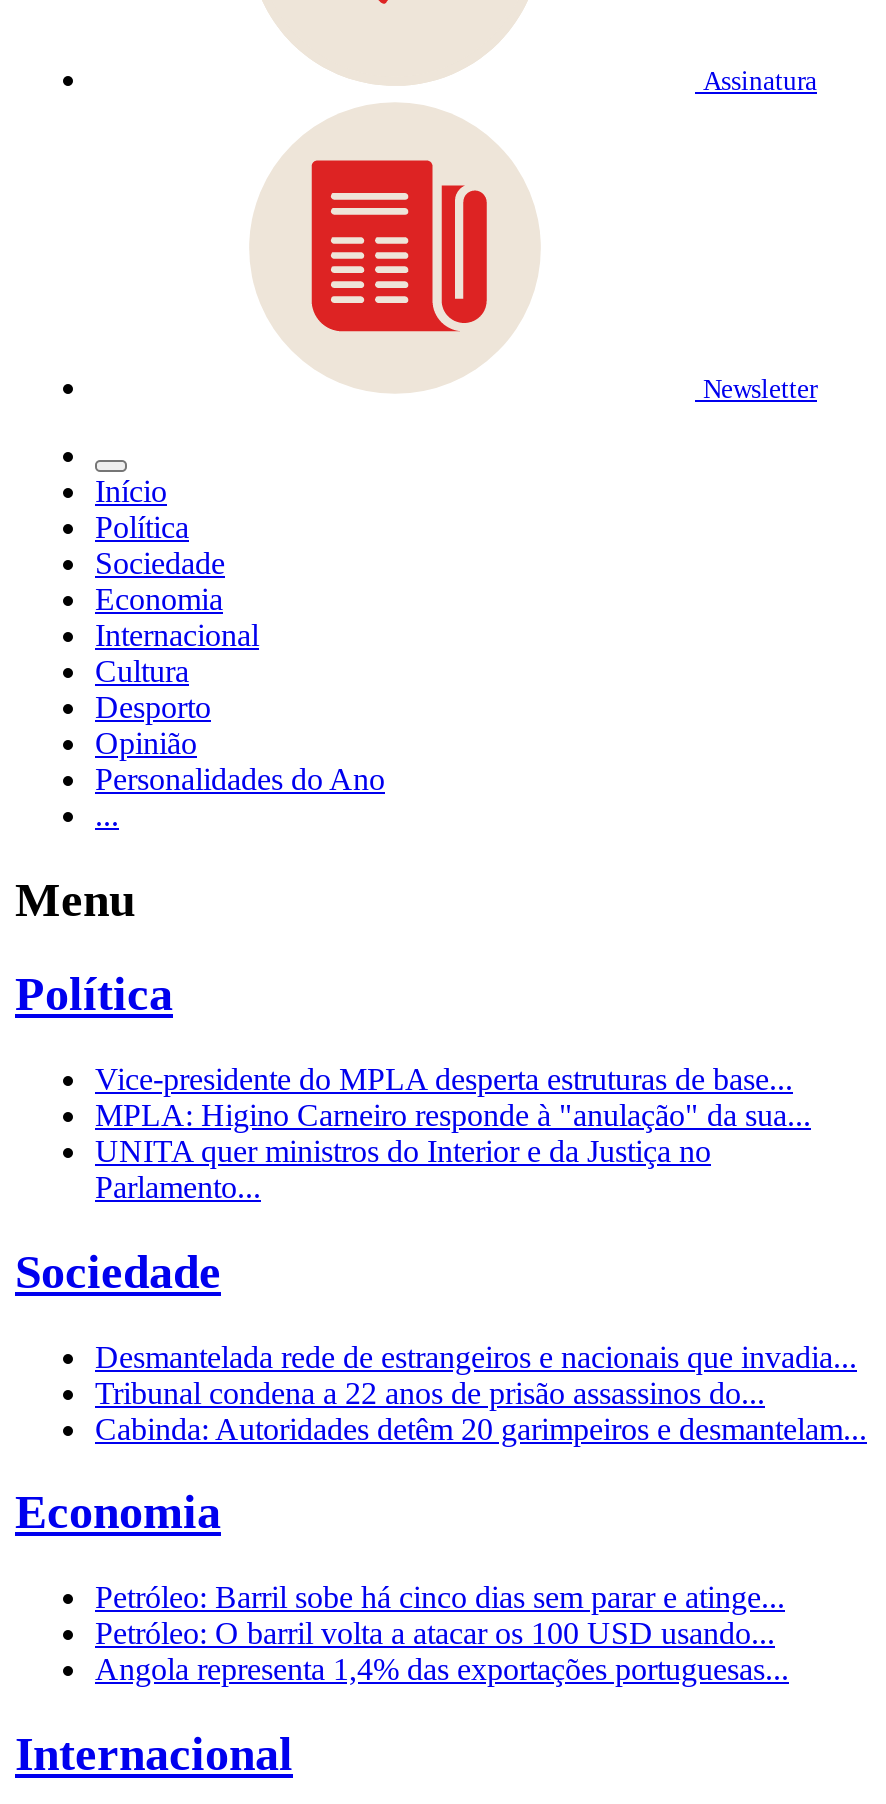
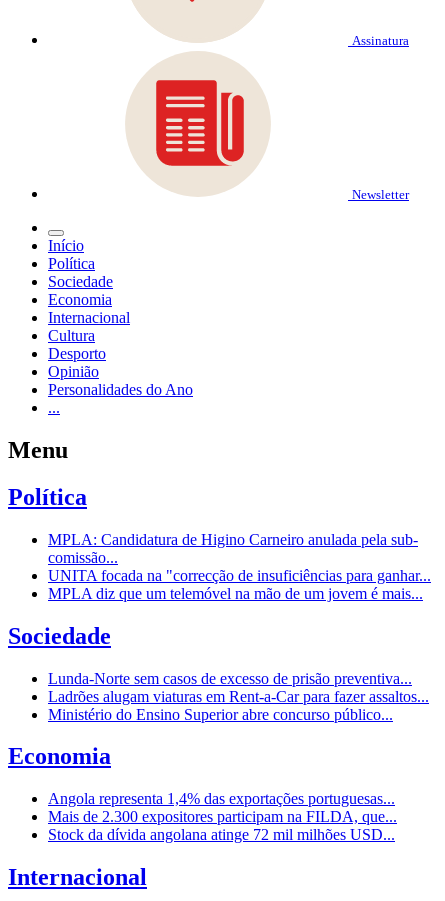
[95,1061,811,1203] Vice-presidente do MPLA desperta estruturas de base... | MPLA: Higino Carneiro responde à "anulação" da sua... | UNITA quer ministros do Interior e da Justiça no | Parlamento... -> [48,531,431,602] MPLA: Candidatura de Higino Carneiro anulada pela sub- | comissão... | UNITA focada na "correcção de insuficiências para ganhar... | MPLA diz que um telemóvel na mão de um jovem é mais...
[95,1339,867,1445] Desmantelada rede de estrangeiros e nacionais que invadia... | Tribunal condena a 22 anos de prisão assassinos do... | Cabinda: Autoridades detêm 20 garimpeiros e desmantelam... -> [48,669,429,722] Lunda-Norte sem casos de excesso de prisão preventiva... | Ladrões alugam viaturas em Rent-a-Car para fazer assaltos... | Ministério do Ensino Superior abre concurso público...
[95,1581,785,1651] Petróleo: Barril sobe há cinco dias sem parar e atinge... | Petróleo: O barril volta a atacar os 100 USD usando... -> none
moved [95,1653,789,1687] -> [48,790,395,807]: Angola representa 1,4% das exportações portuguesas...
none -> [48,808,397,843] Mais de 2.300 expositores participam na FILDA, que... | Stock da dívida angolana atinge 72 mil milhões USD...

